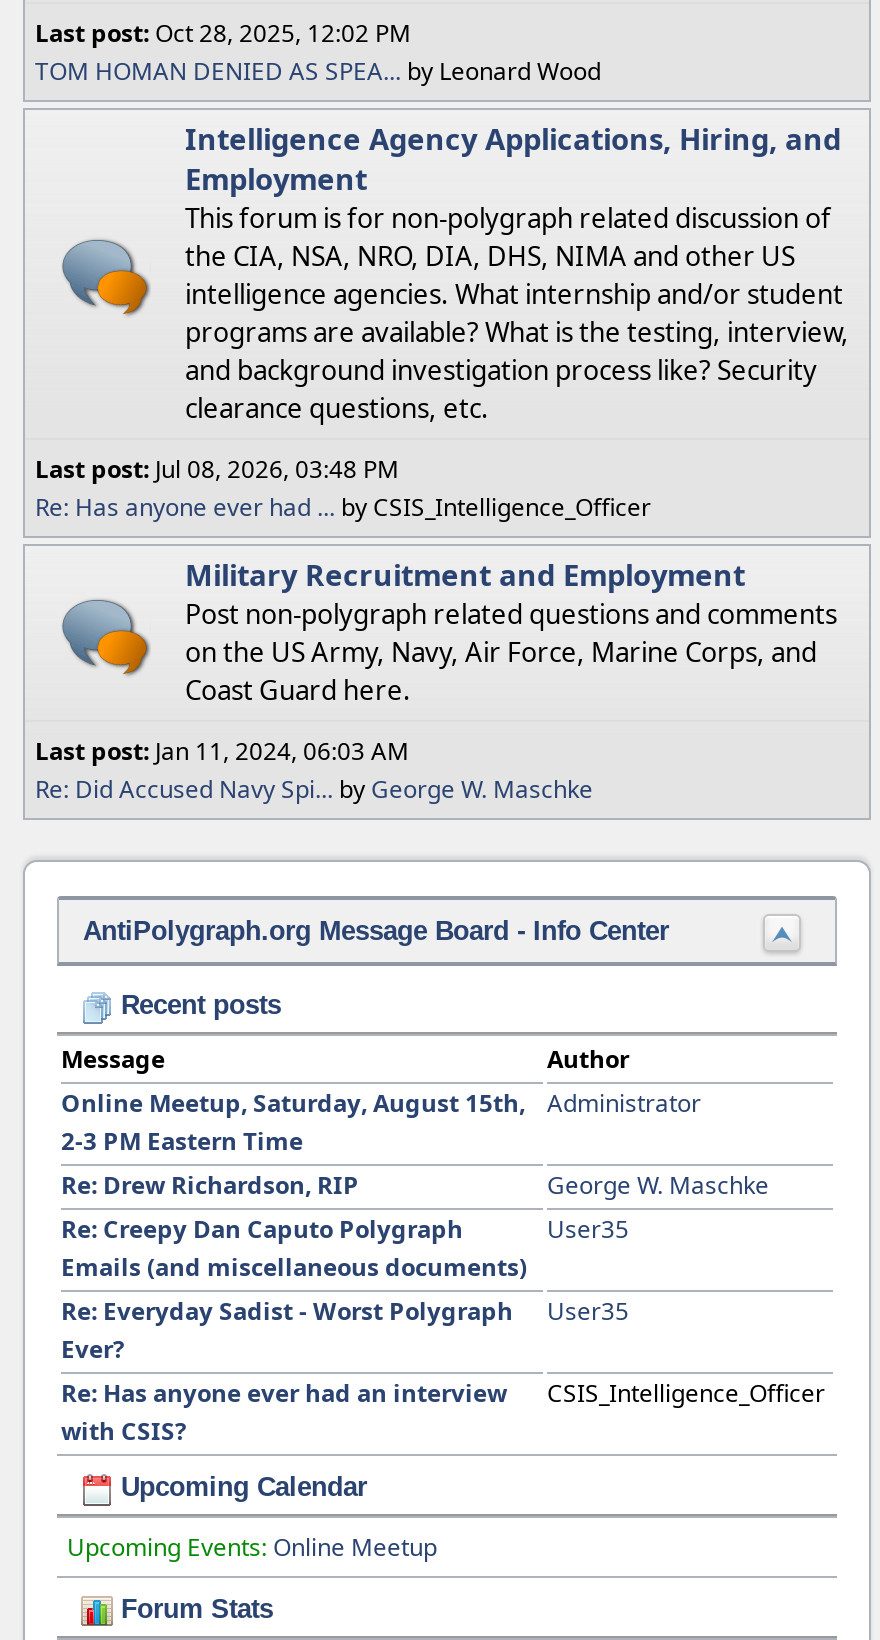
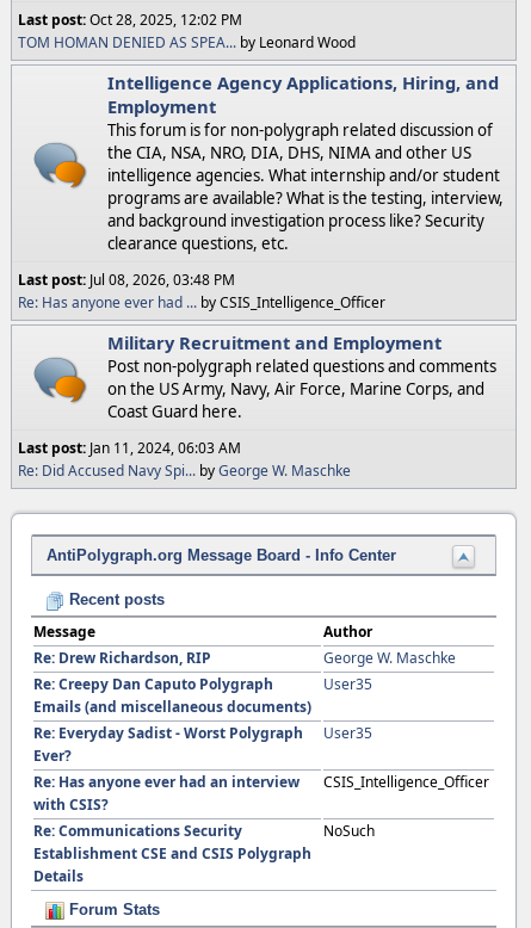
[61,1087,525,1159] Online Meetup, Saturday, August 15th, | 2-3 PM Eastern Time -> none
[547,1087,701,1121] Administrator -> none
[113,1473,367,1503] Upcoming Calendar -> [33,821,311,887] Re: Communications Security | Establishment CSE and CSIS Polygraph | Details
[67,1531,437,1565] Upcoming Events: Online Meetup -> [323,821,375,841] NoSuch

